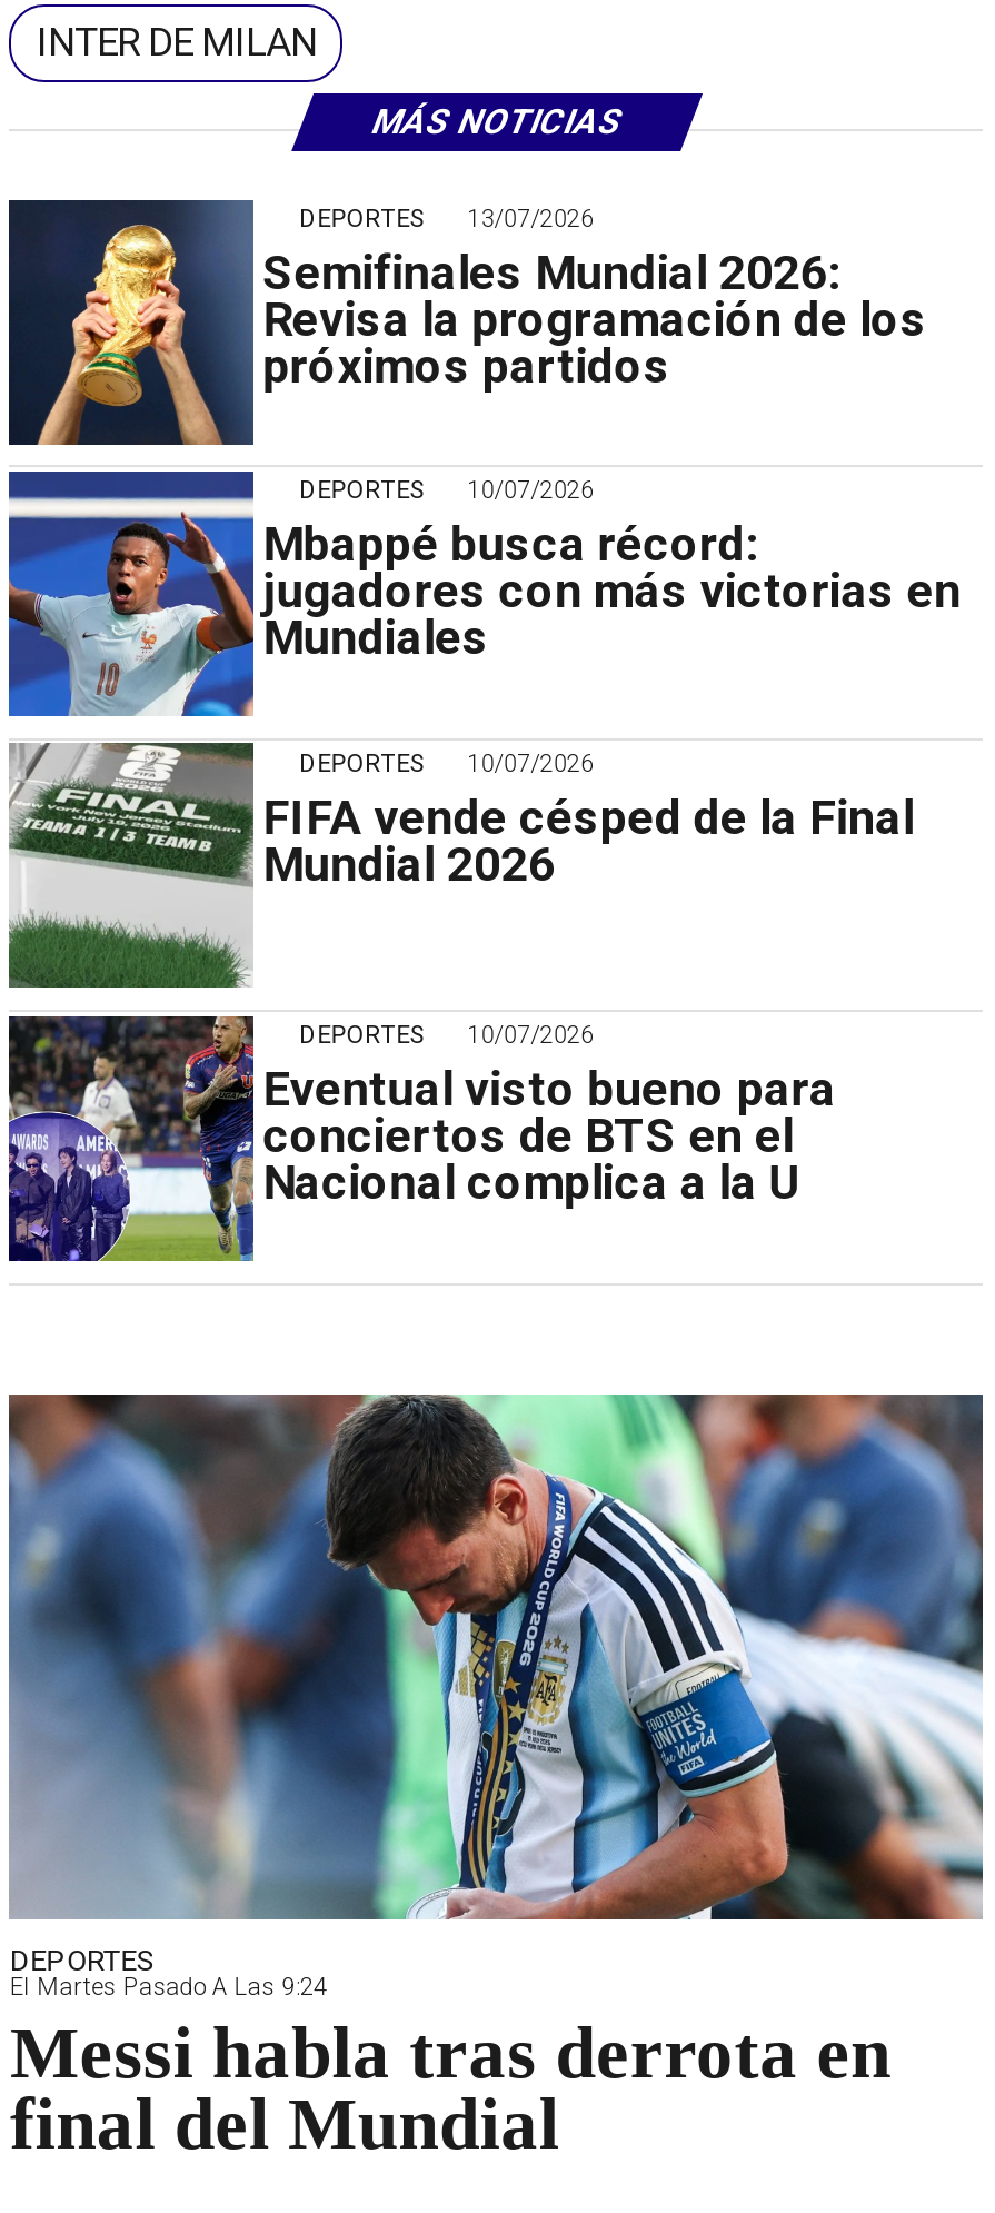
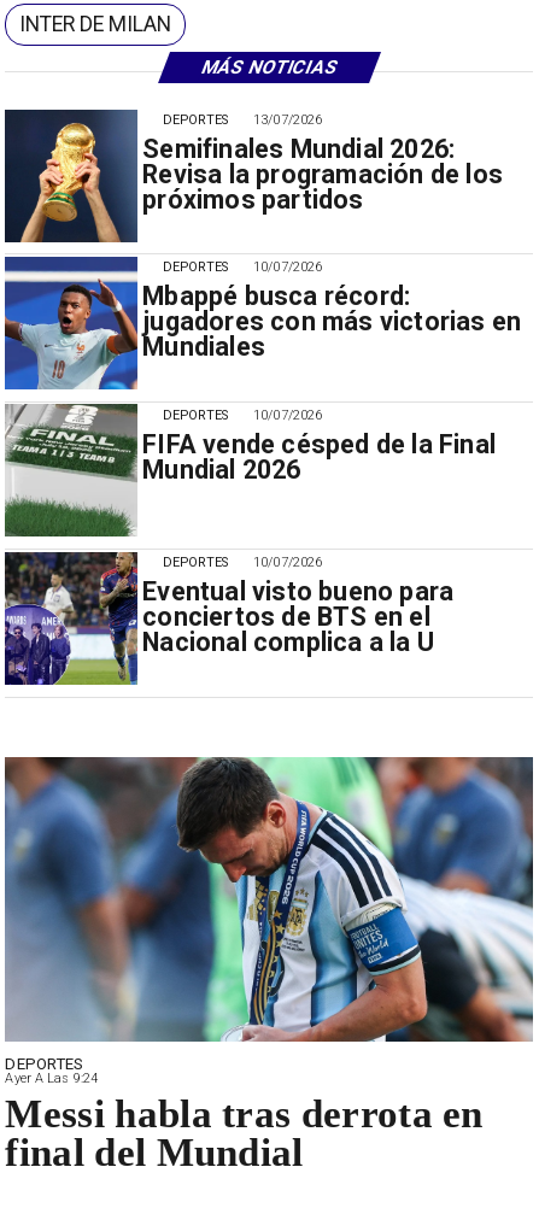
[10,1974,327,2003] El Martes Pasado A Las 9:24 -> [5,1071,98,1087] Ayer A Las 9:24

